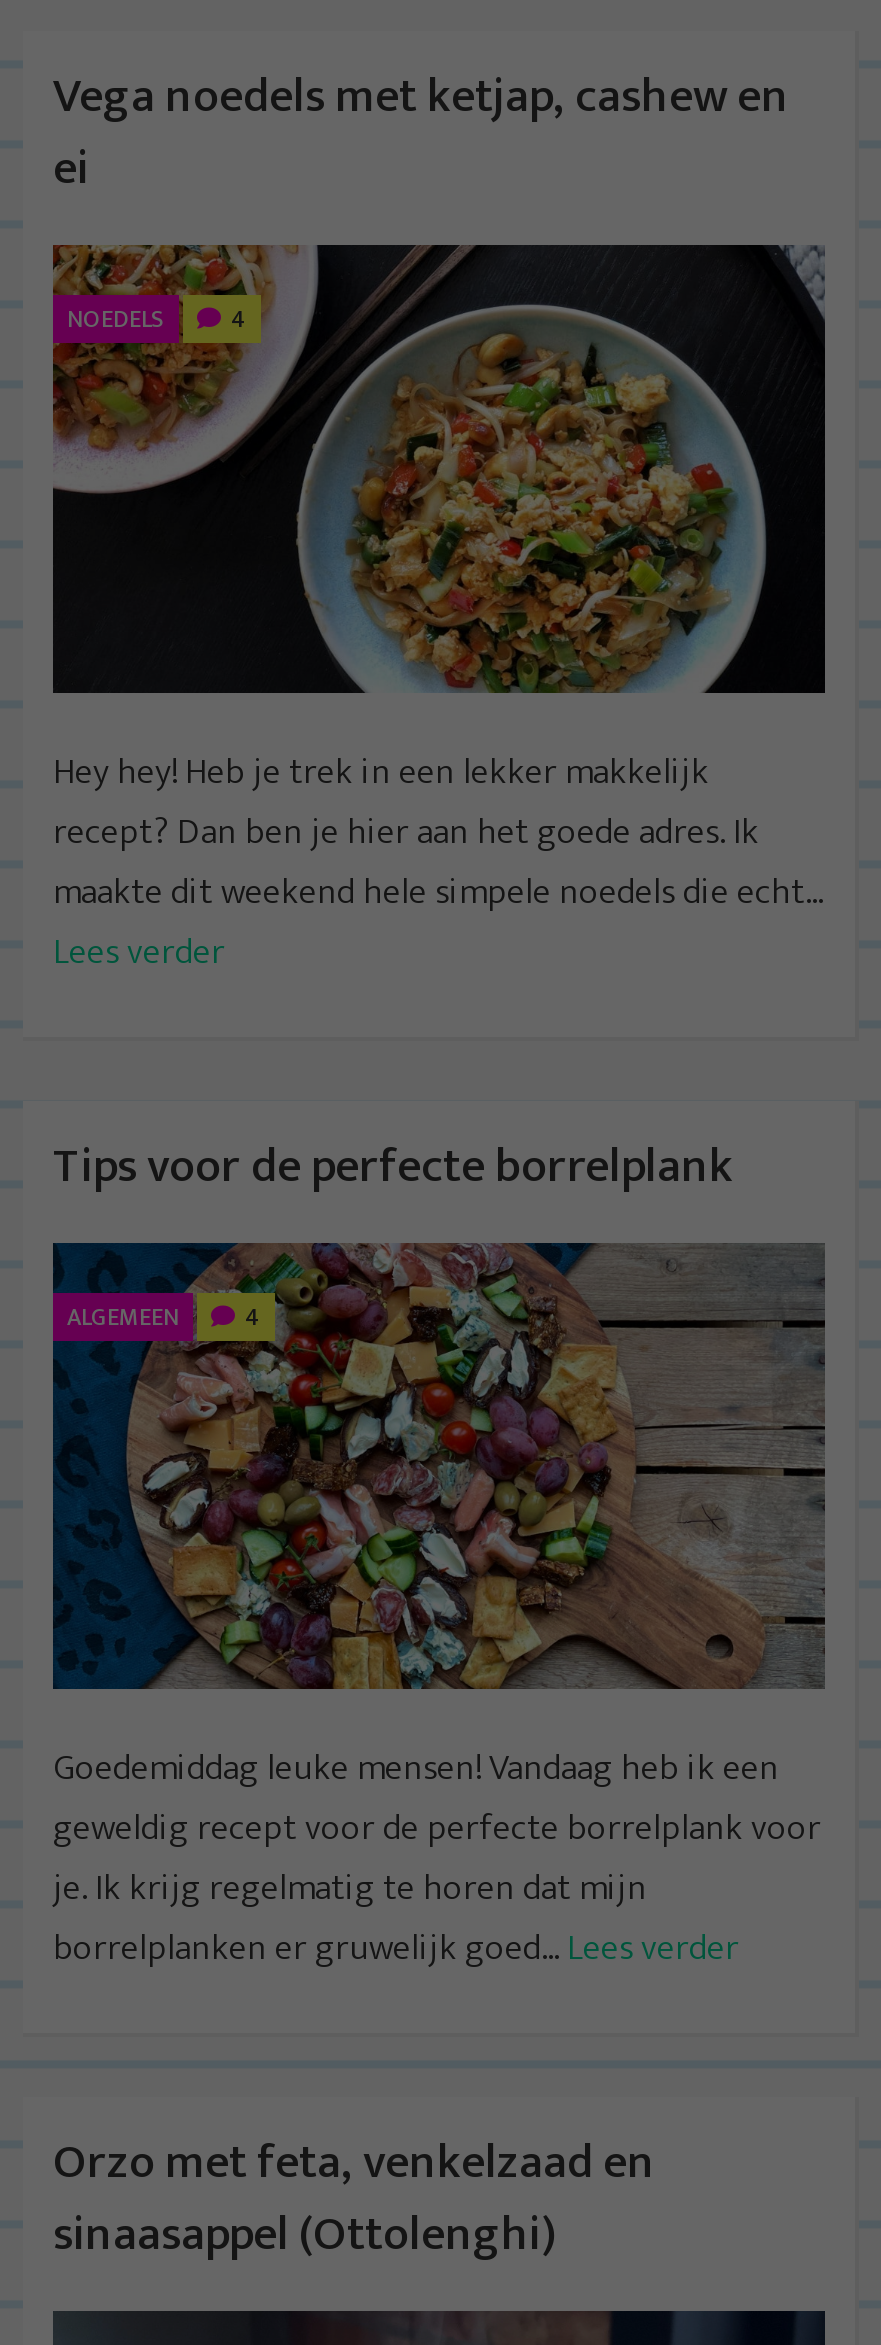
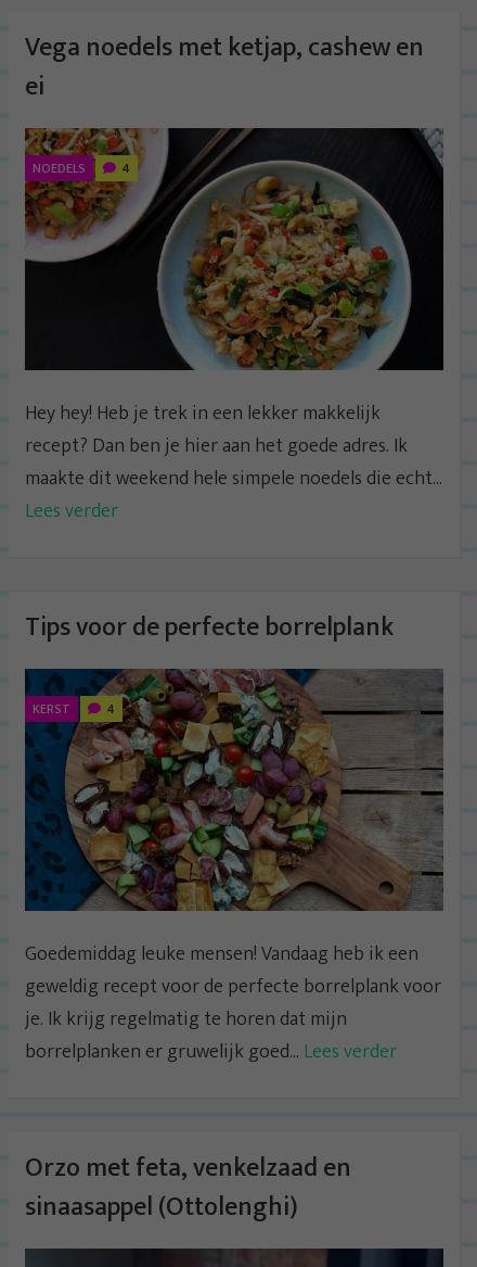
[67,1296,179,1336] ALGEMEEN -> [33,698,70,720] KERST

